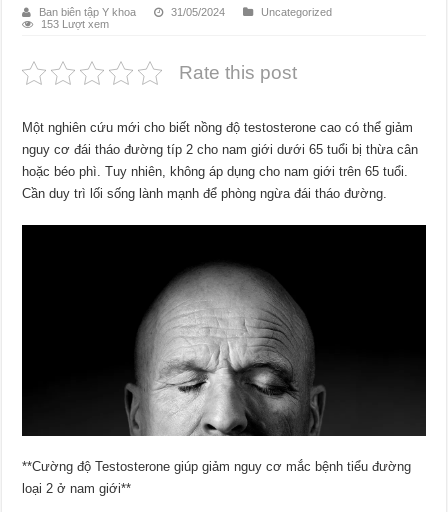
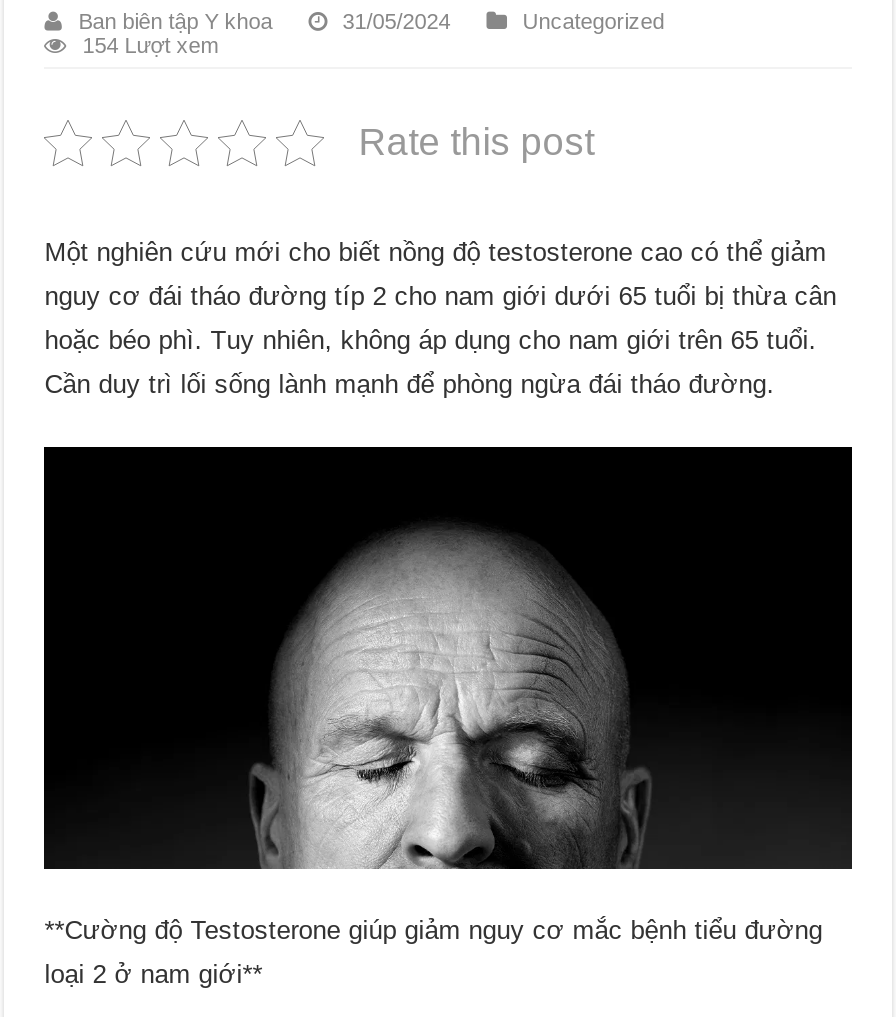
[41,18,109,30] 153 Lượt xem -> [82,33,218,57] 154 Lượt xem

